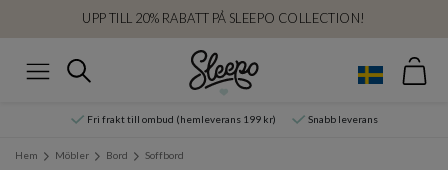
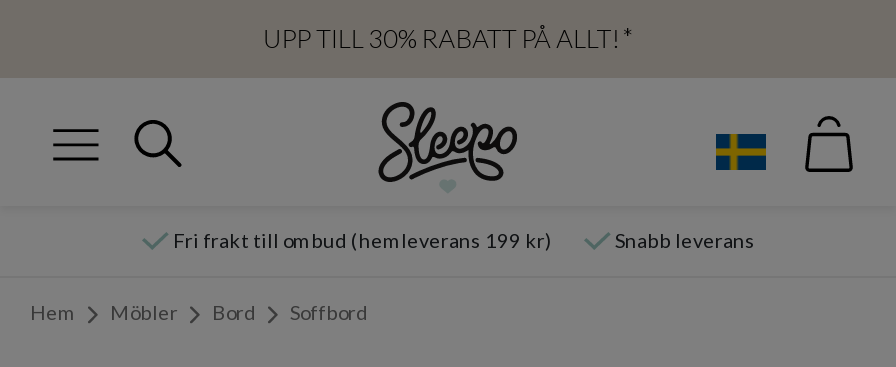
[82,9,366,25] UPP TILL 20% RABATT PÅ SLEEPO COLLECTION! -> [263,21,633,53] UPP TILL 30% RABATT PÅ ALLT!*

